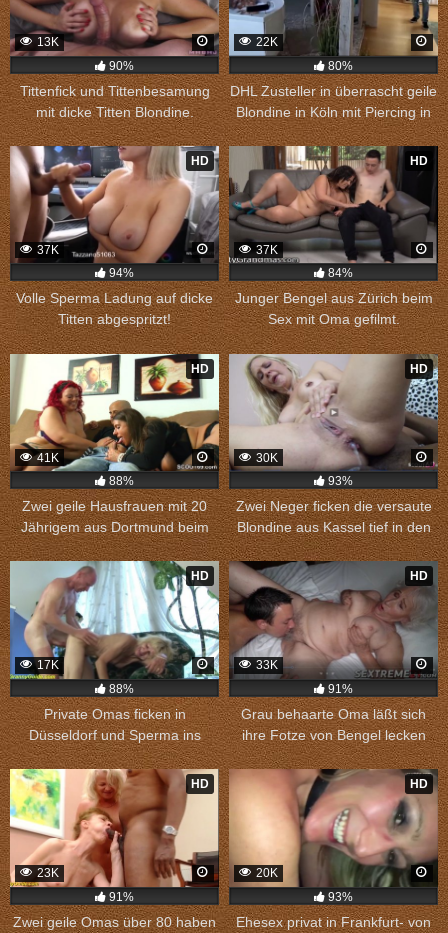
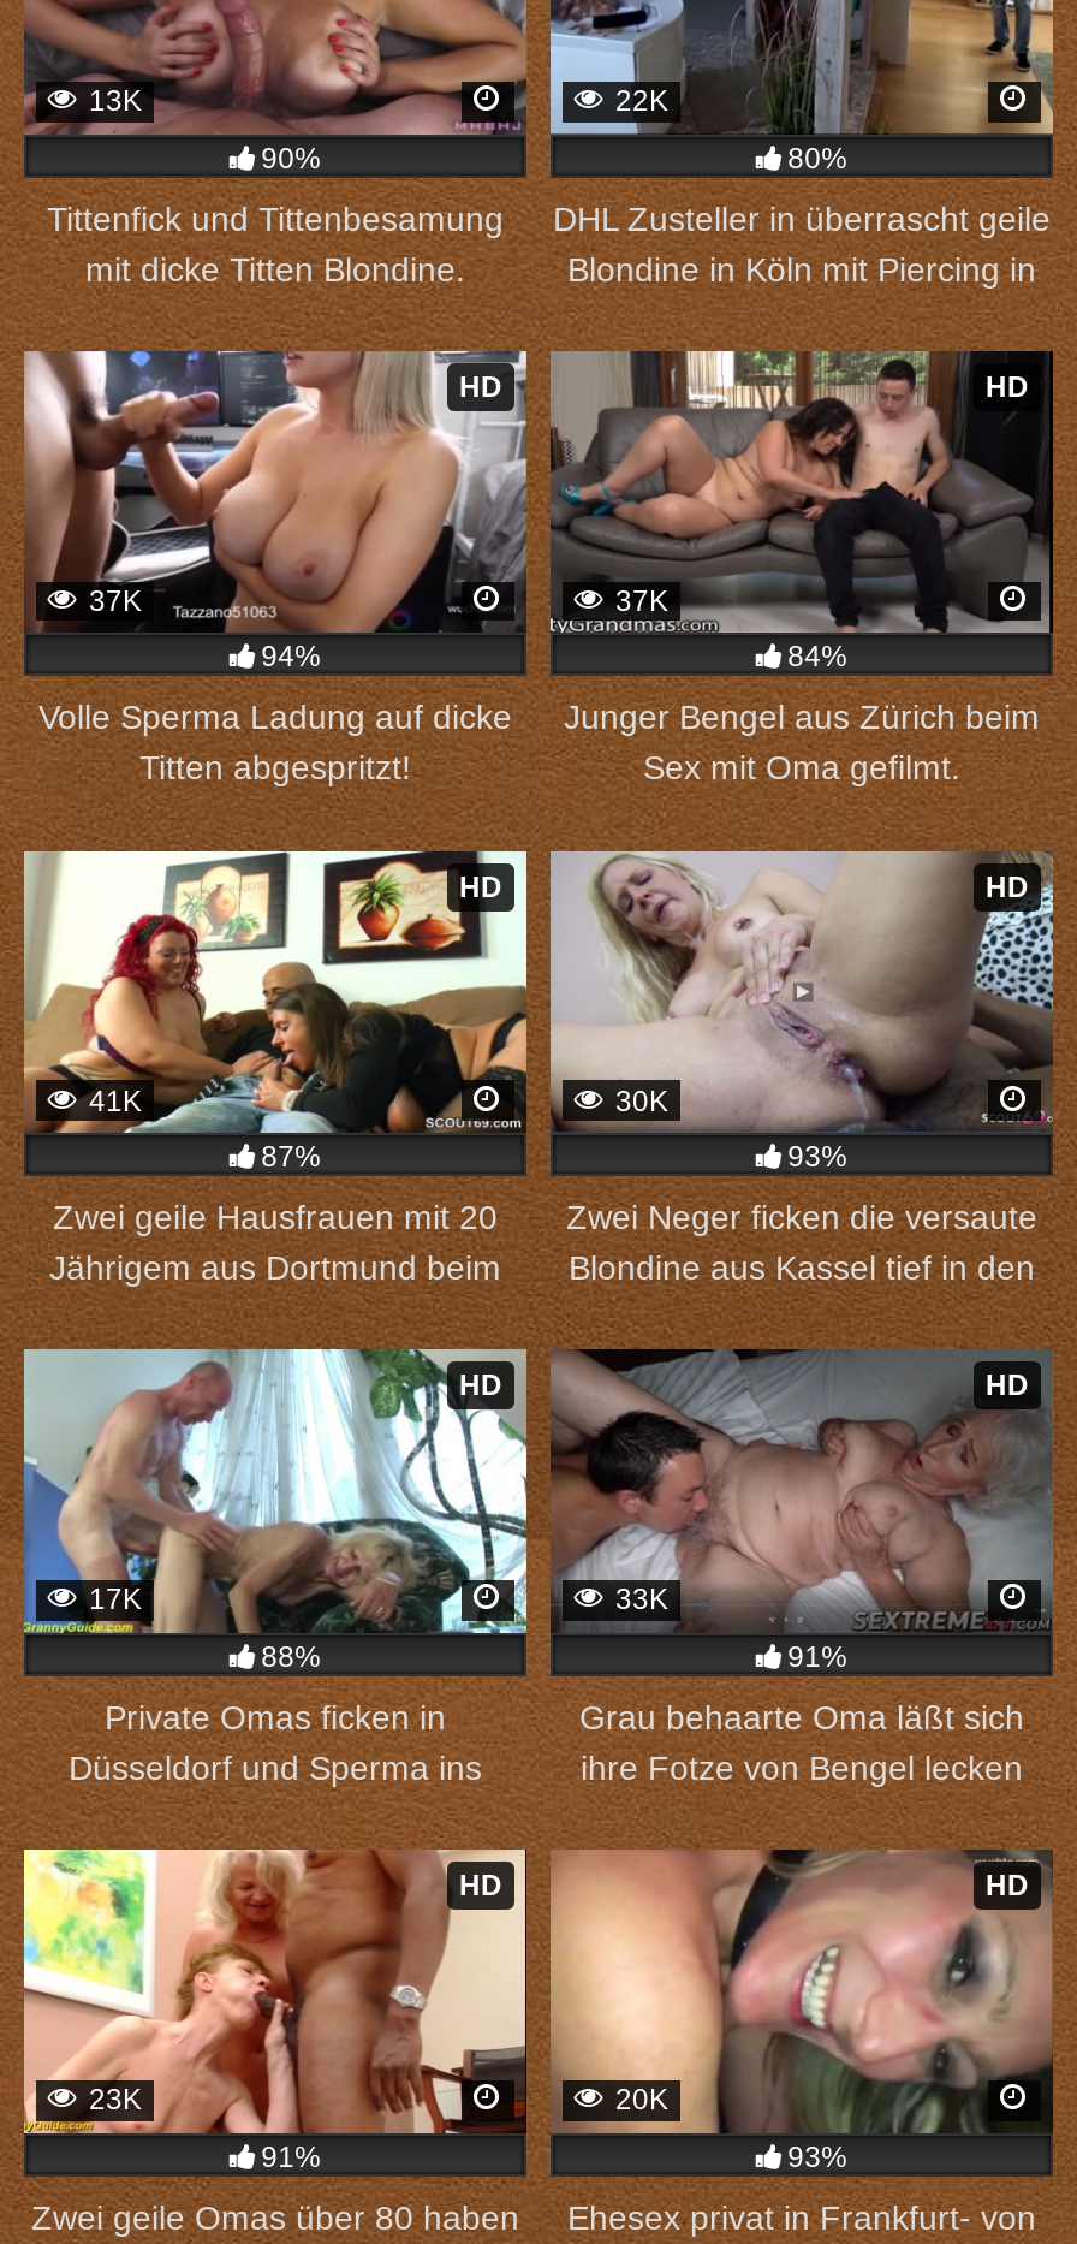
[109,474,134,488] 88% -> [261,1141,321,1174] 87%

